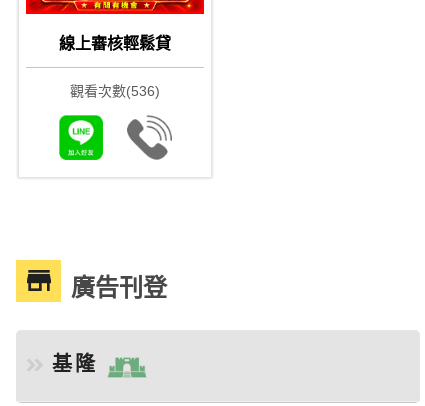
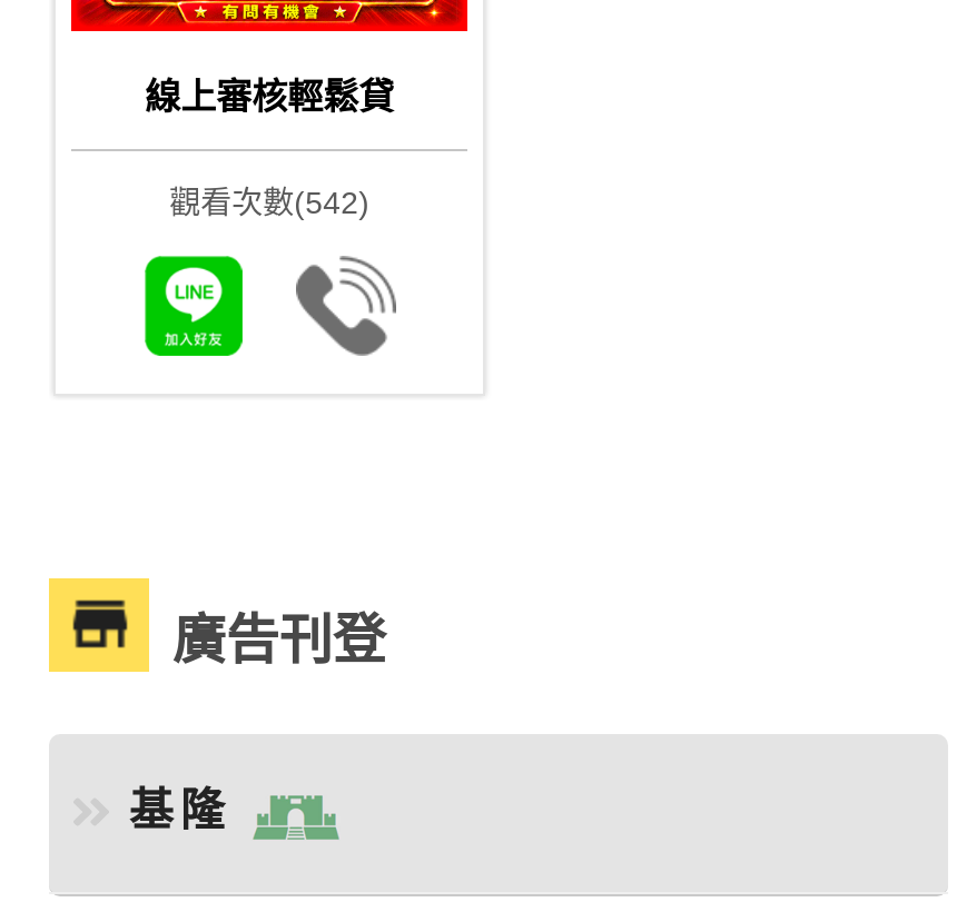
[70,83,160,99] 觀看次數(536) -> [170,184,370,220] 觀看次數(542)

